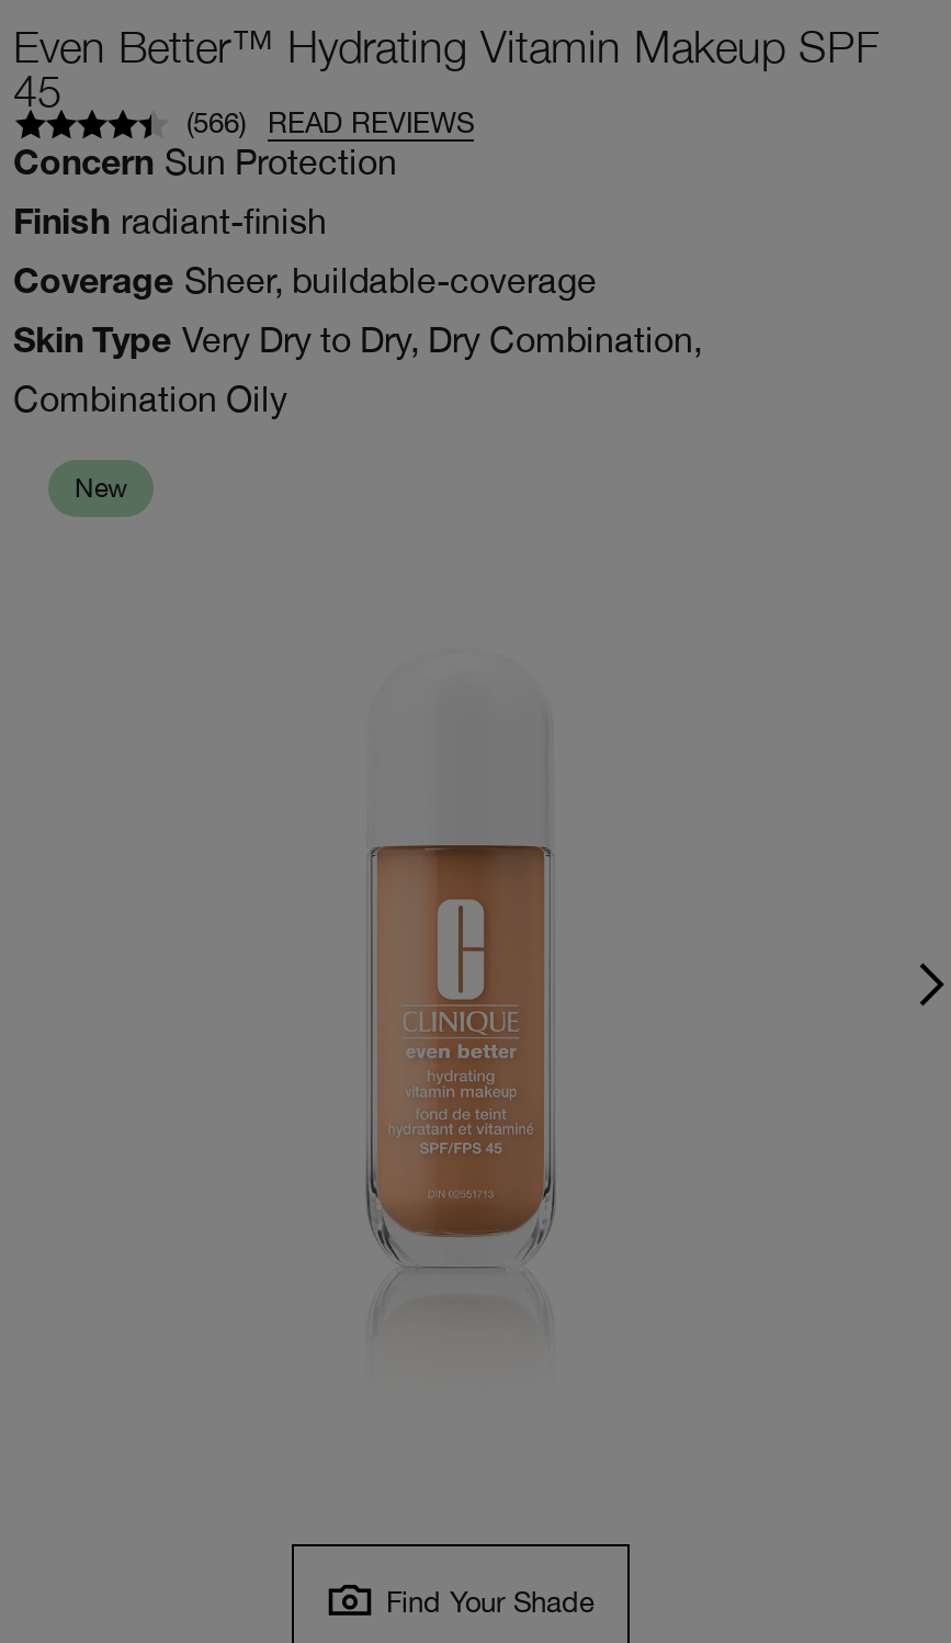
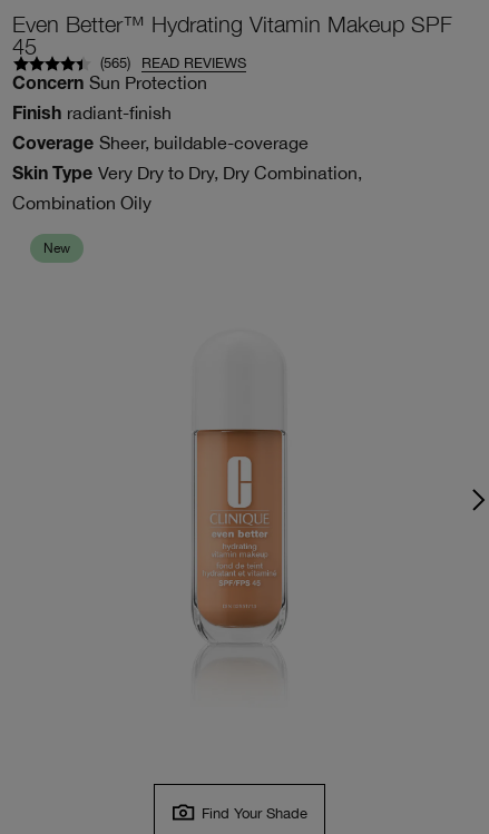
[186,106,474,139] (566) READ REVIEWS -> [100,55,246,71] (565) READ REVIEWS

